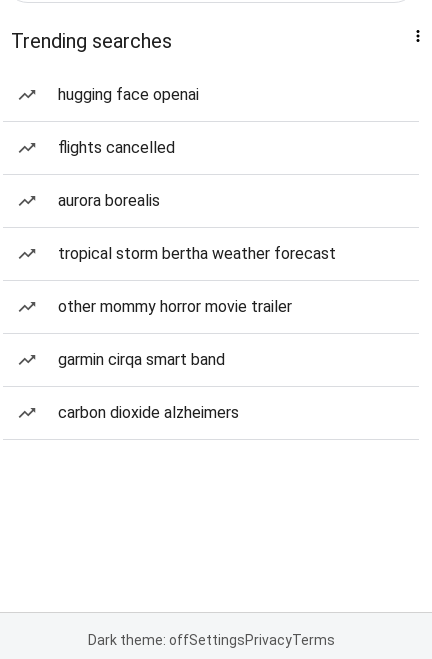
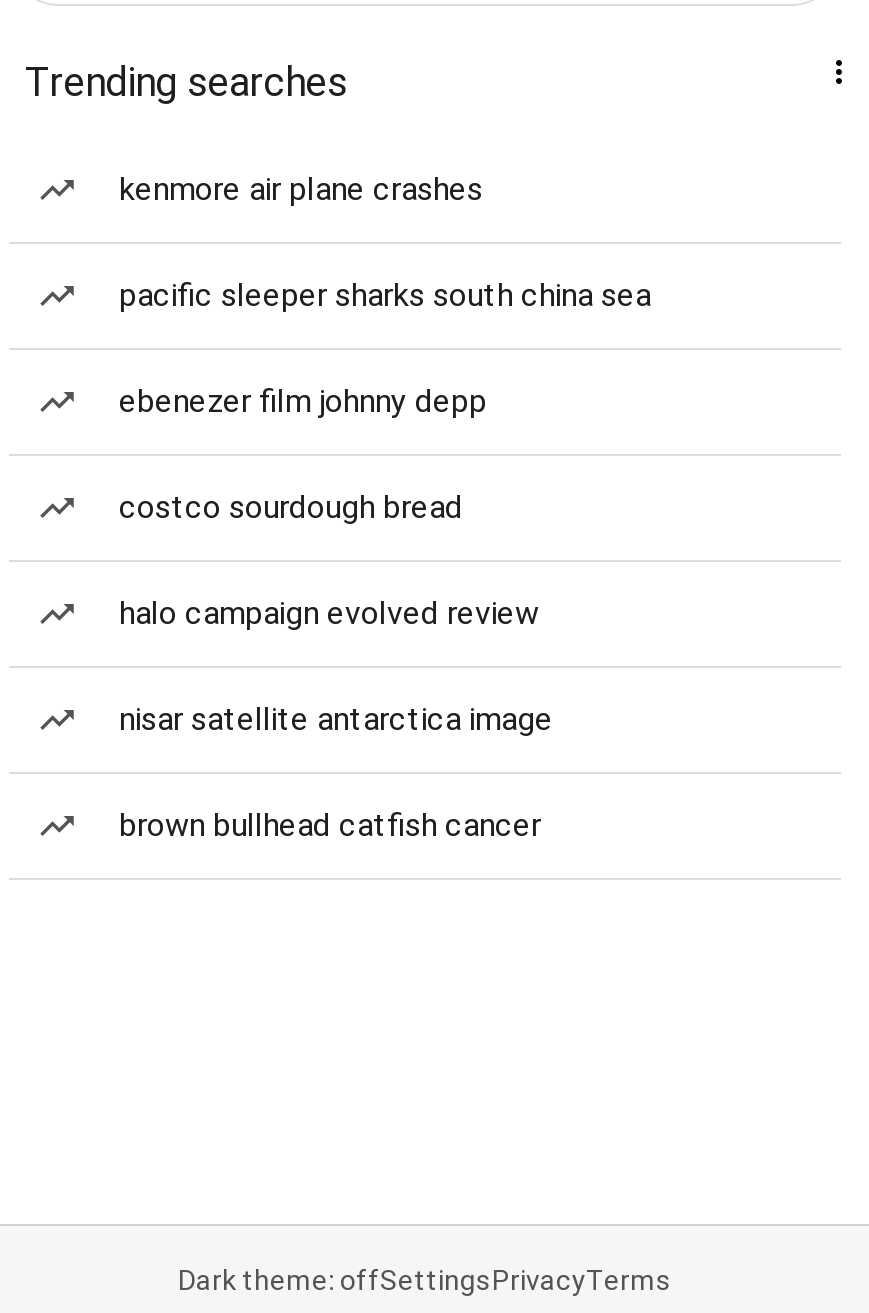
[58,85,199,104] hugging face openai -> [119,170,483,208] kenmore air plane crashes
[58,138,175,157] flights cancelled -> [119,276,651,314] pacific sleeper sharks south china sea
[58,191,160,210] aurora borealis -> [119,382,487,420] ebenezer film johnny depp
[58,244,336,263] tropical storm bertha weather forecast -> [119,488,463,526] costco sourdough bread
[58,297,292,316] other mommy horror movie trailer -> [119,594,539,632] halo campaign evolved review
[58,350,225,369] garmin cirqa smart band -> [119,700,553,738] nisar satellite antarctica image
[58,403,239,422] carbon dioxide alzheimers -> [119,806,541,844] brown bullhead catfish cancer

